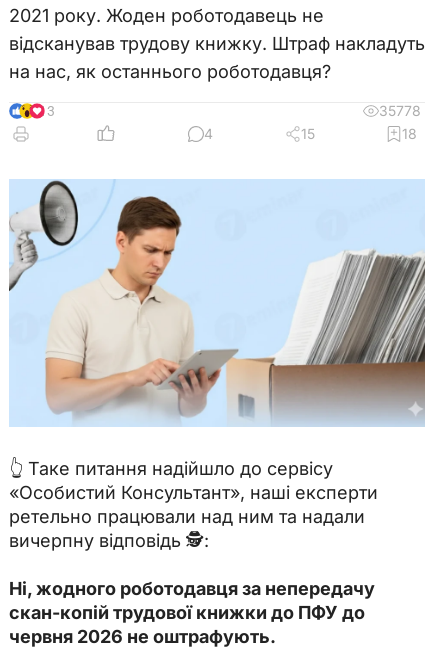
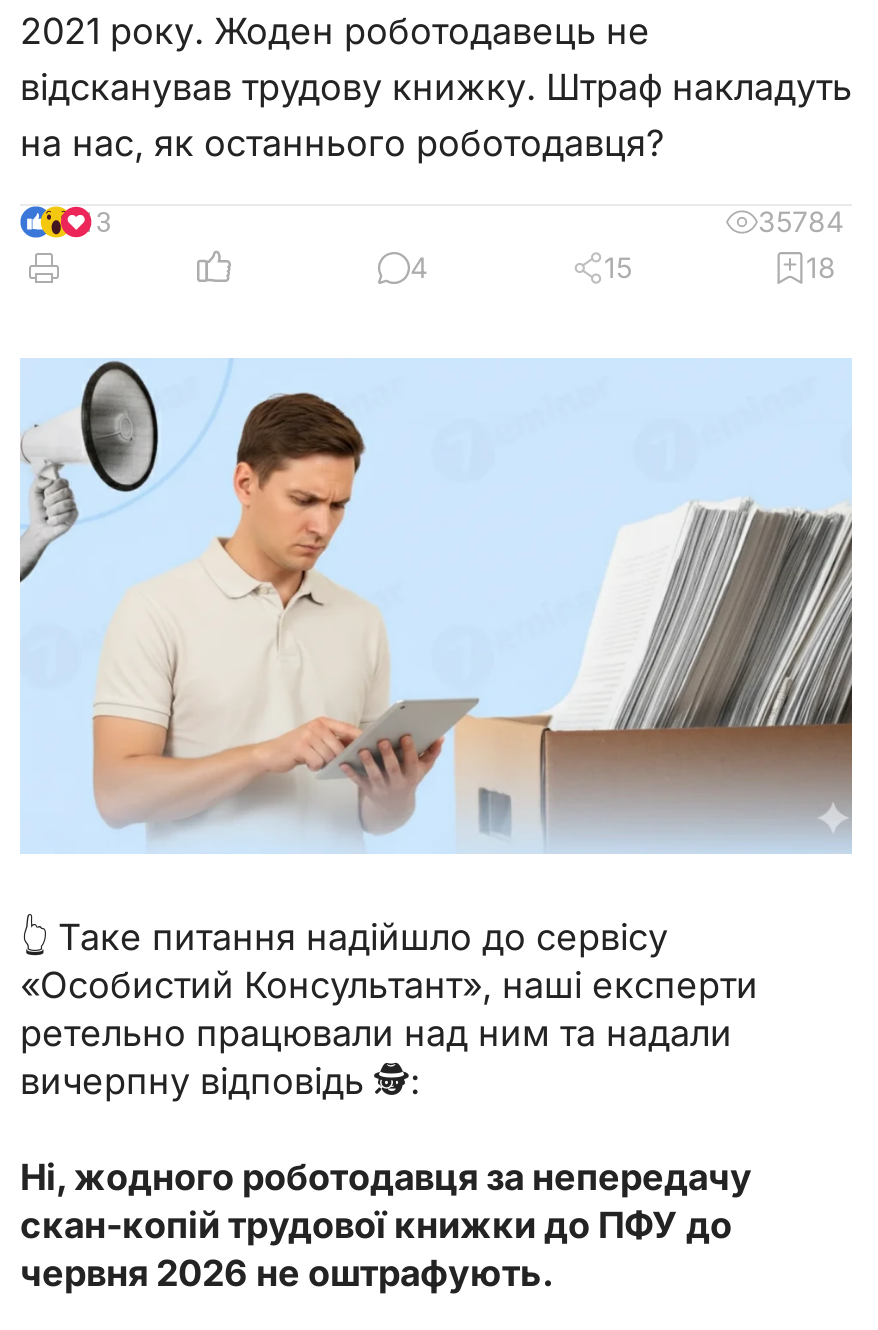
[379,102,421,119] 35778 -> [758,204,844,238] 35784

